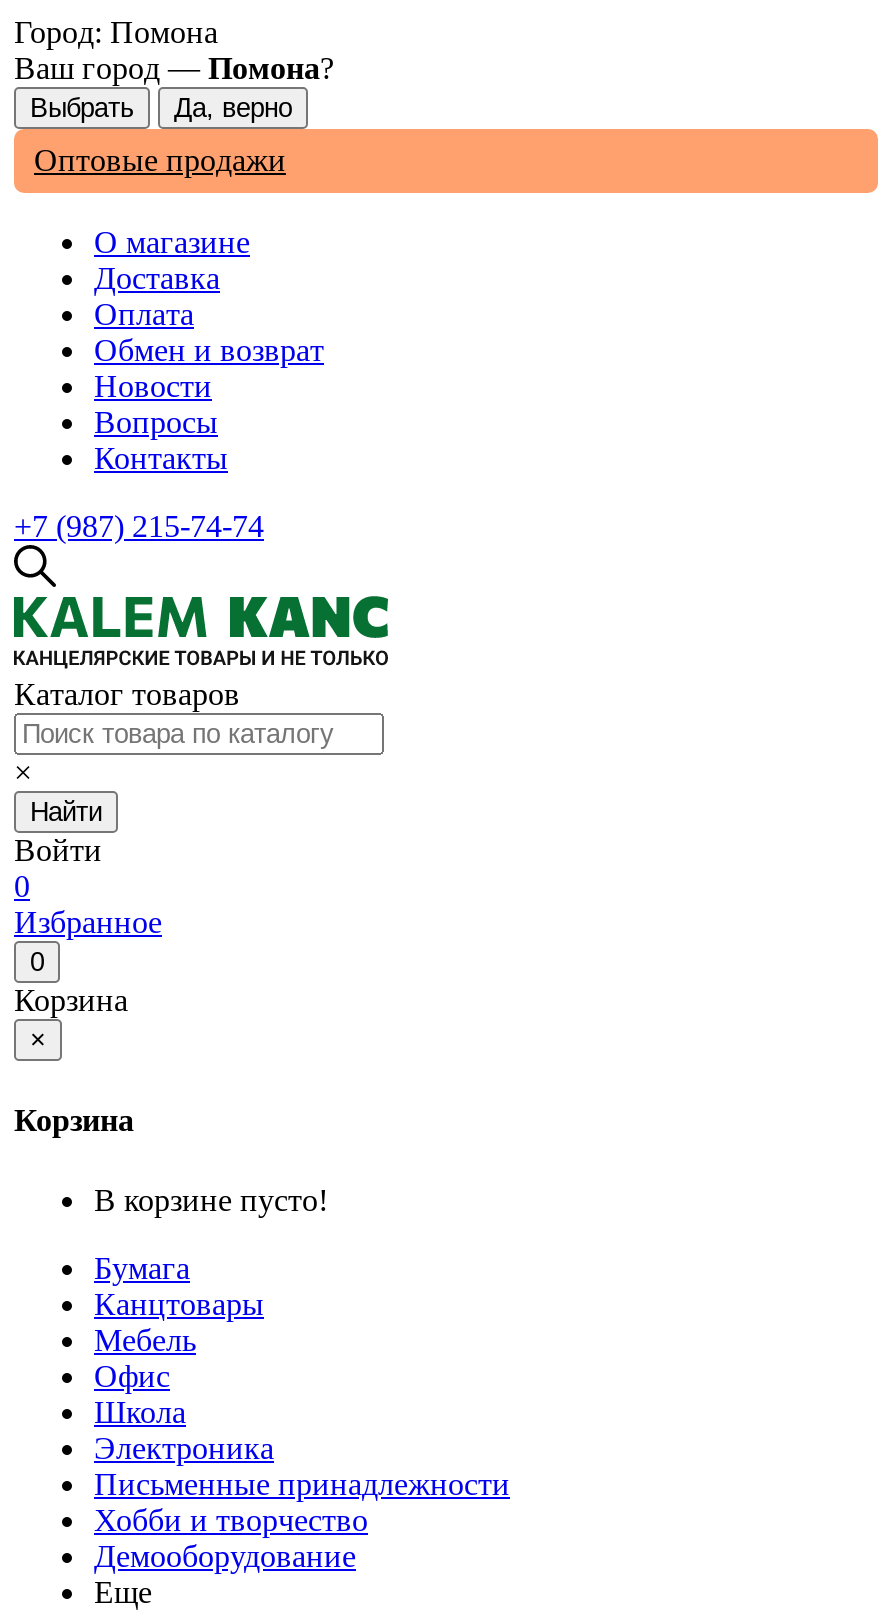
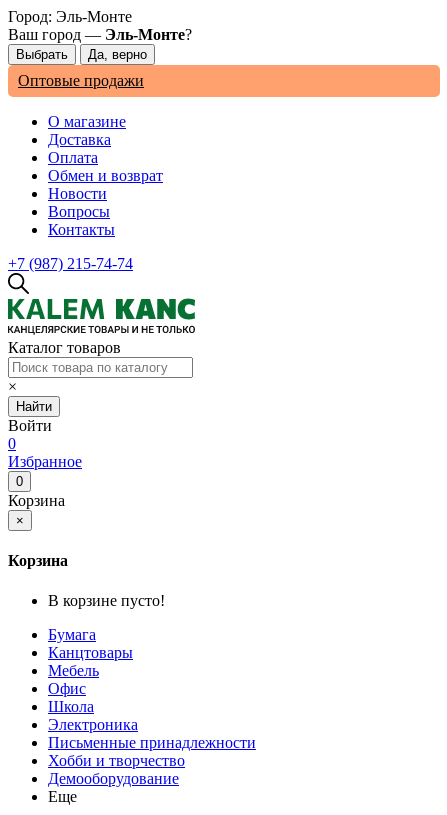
[14,15,218,49] Город: Помона -> [8,8,132,25] Город: Эль-Монте
[14,51,334,85] Ваш город — Помона? -> [8,26,192,43] Ваш город — Эль-Монте?

